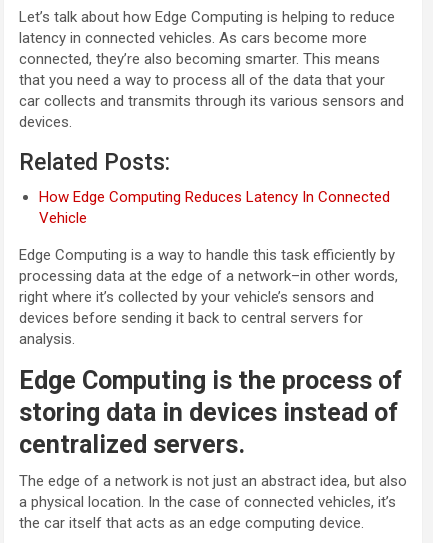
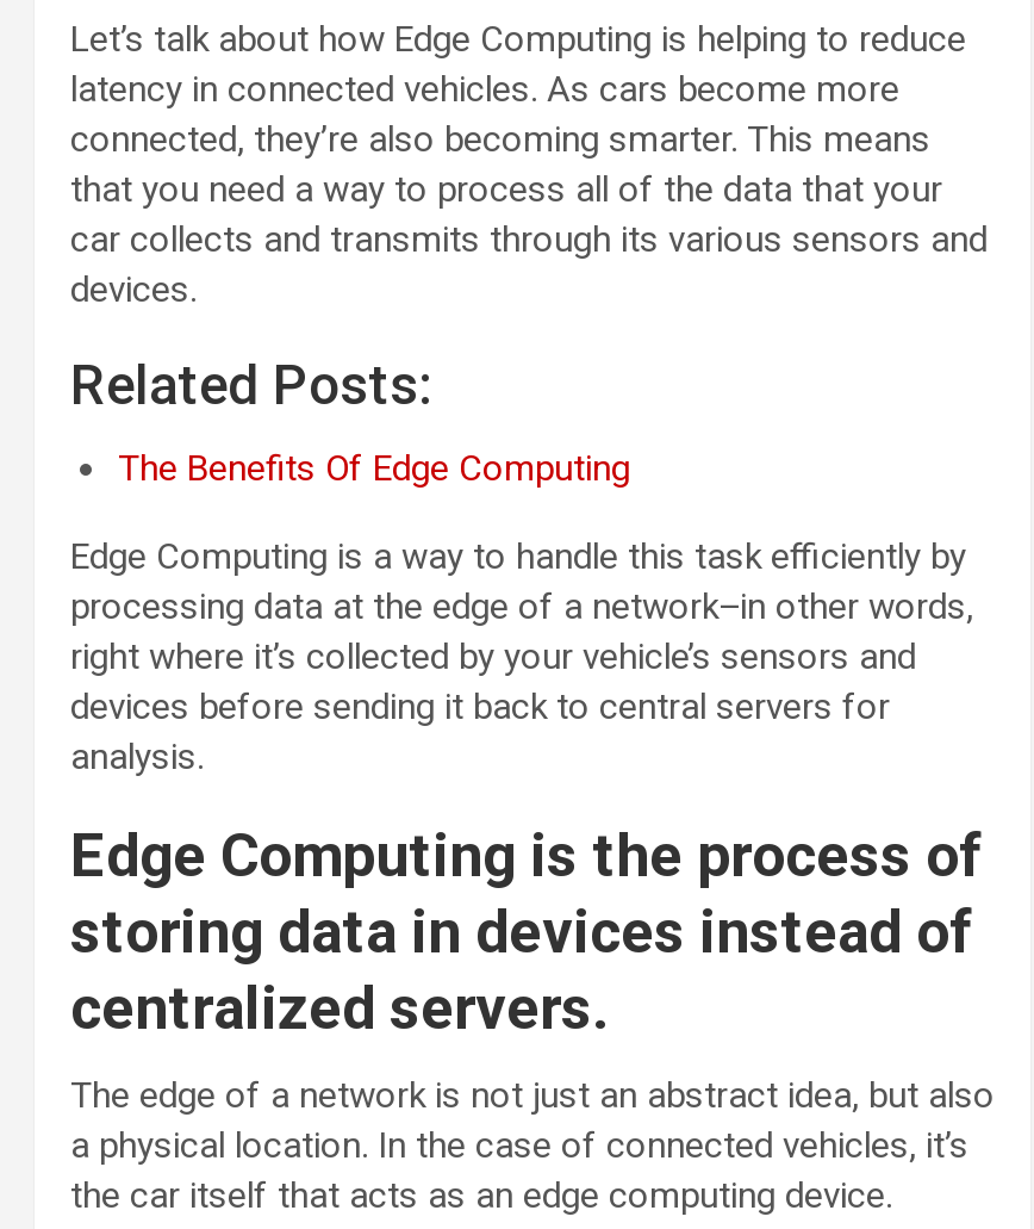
[39,188,390,227] How Edge Computing Reduces Latency In Connected | Vehicle -> [118,446,630,489] The Benefits Of Edge Computing

